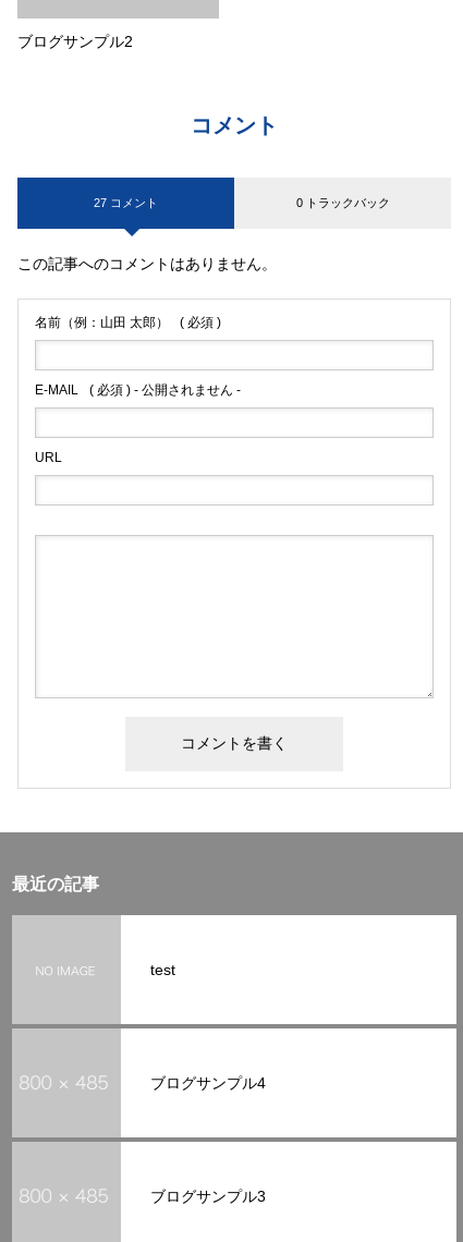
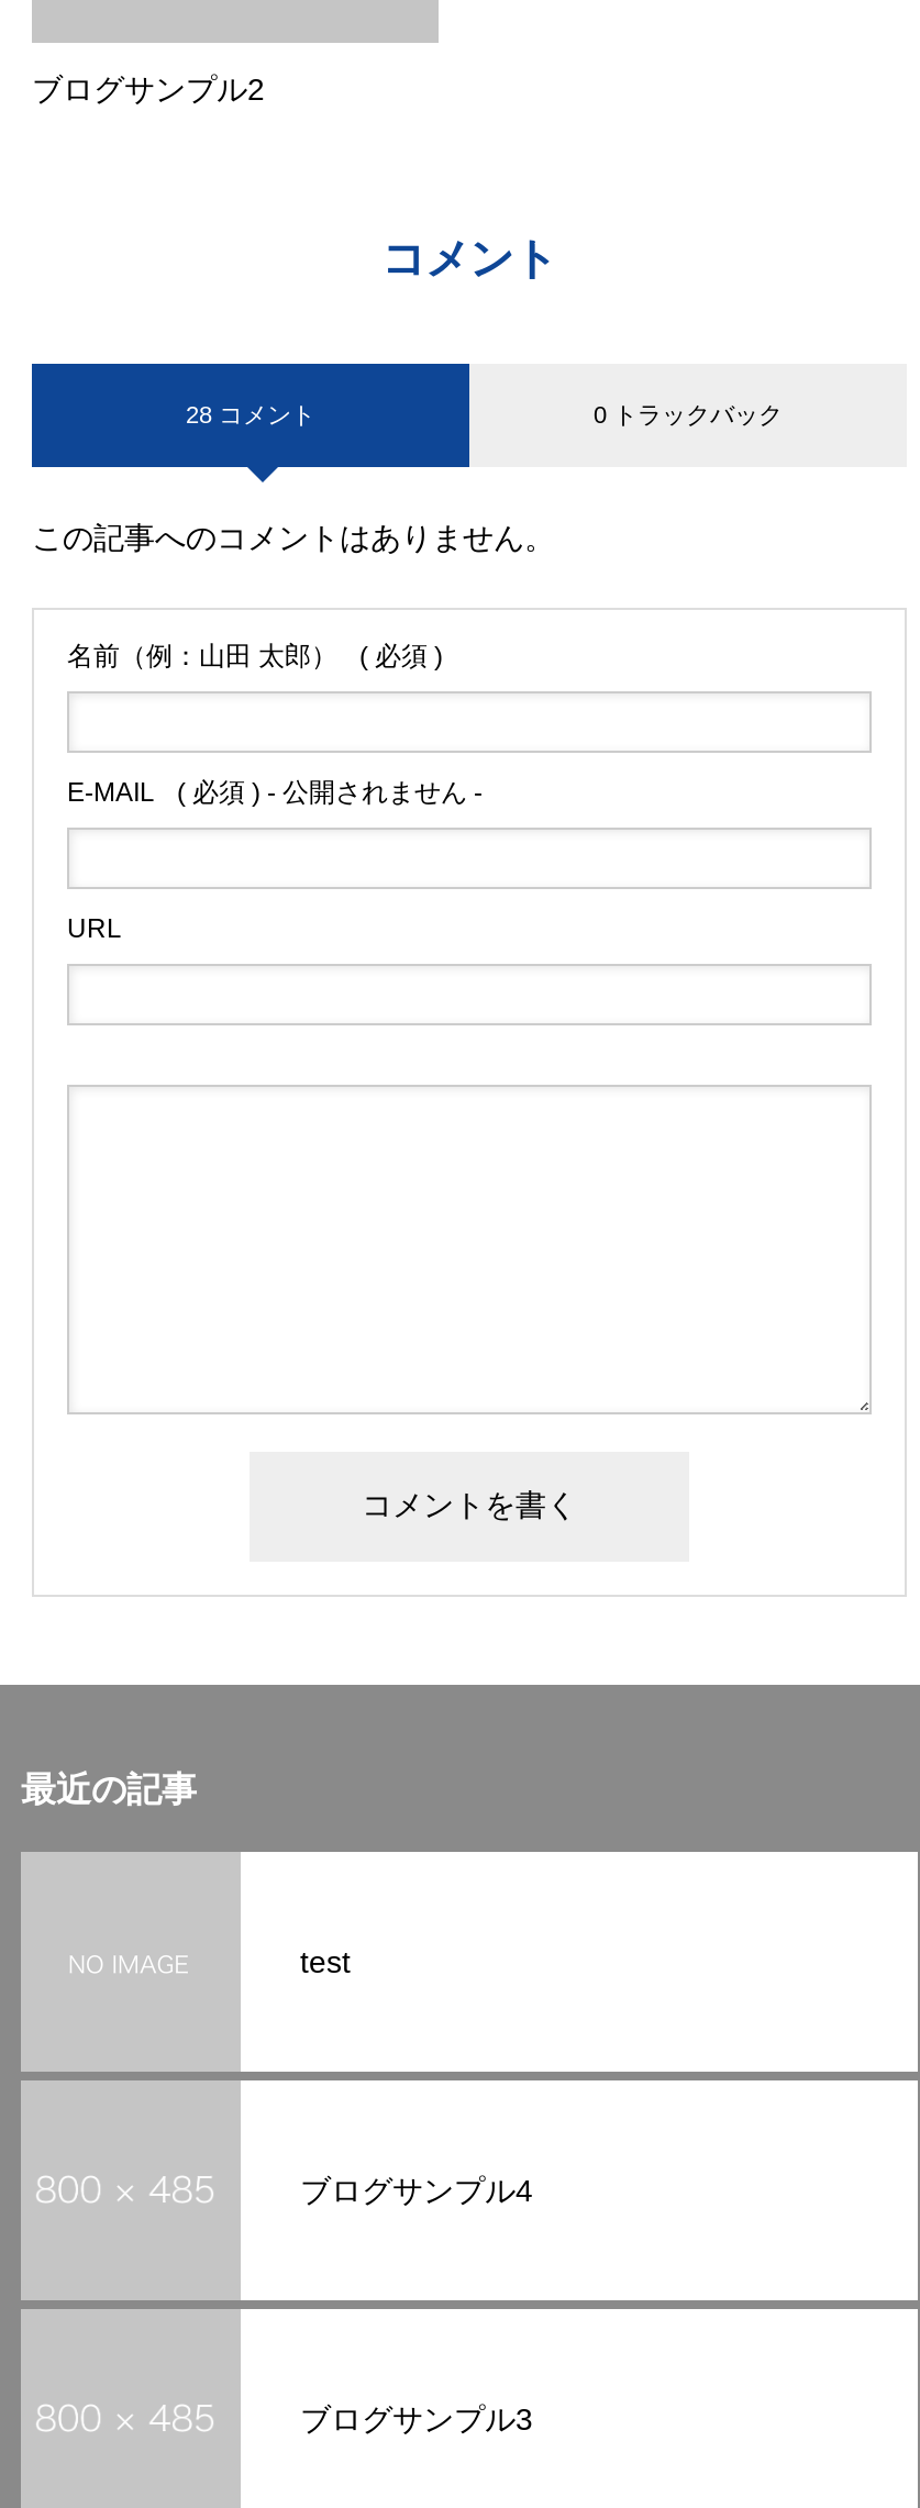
[94,196,158,209] 27 コメント -> [186,401,315,427] 28 コメント

